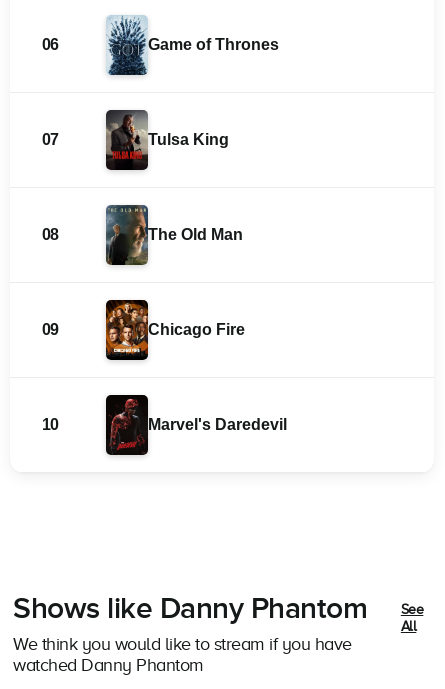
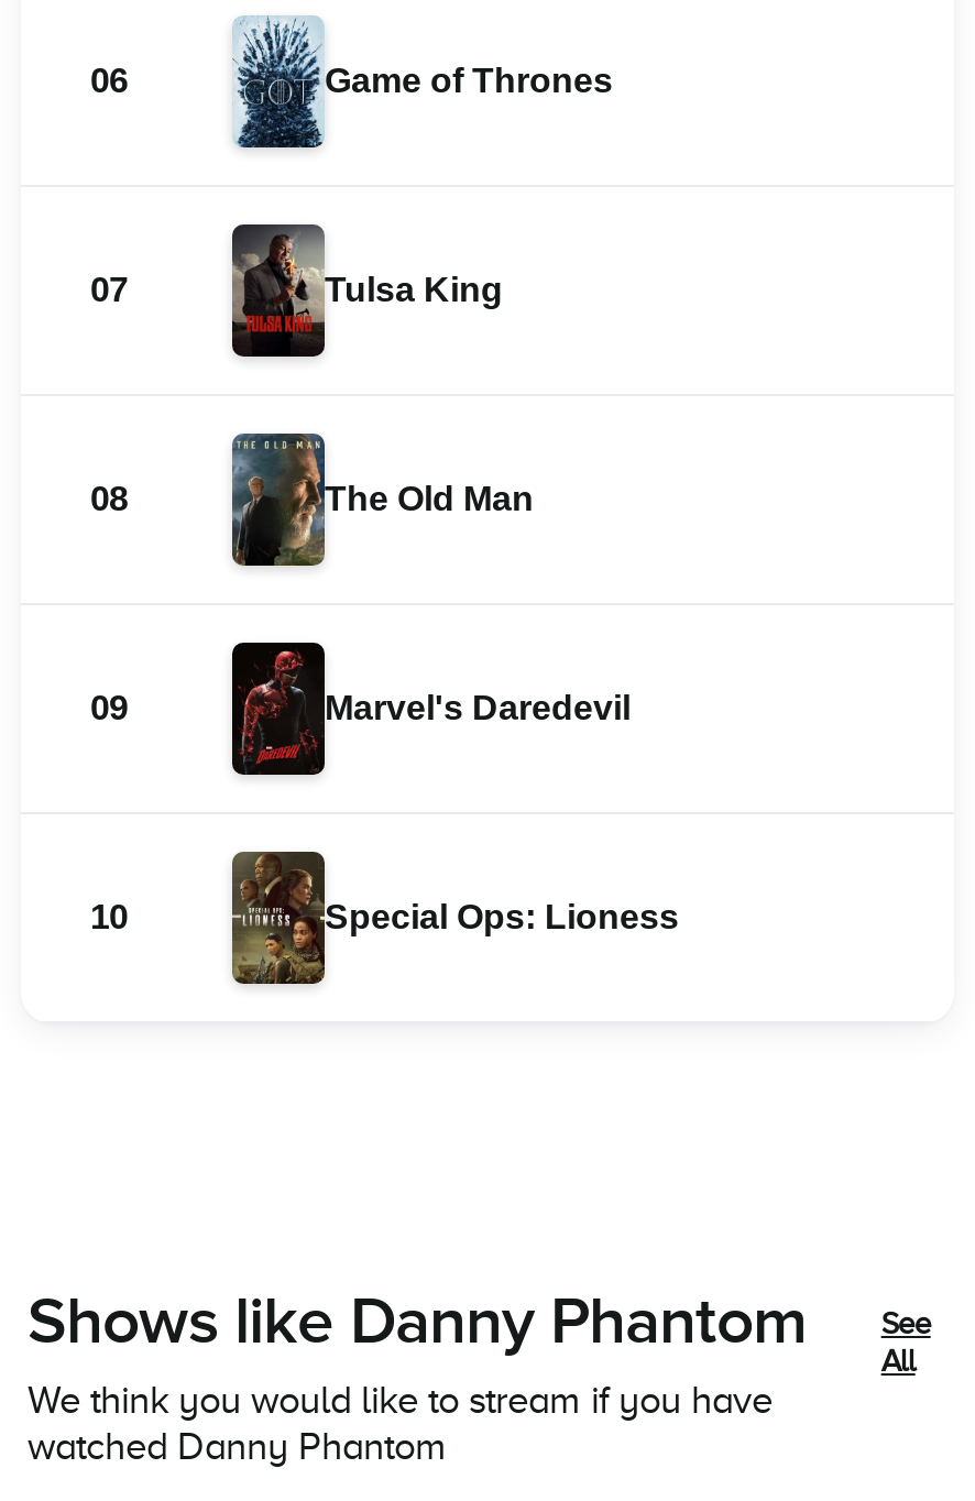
[105,301,149,354] [image] -> [230,645,327,764] [image]
[148,321,245,338] Chicago Fire -> none
[105,395,147,454] [image] -> [230,852,325,984] [image]
moved [148,416,287,433] -> [325,690,631,727]: Marvel's Daredevil
none -> [325,899,679,936] Special Ops: Lioness

